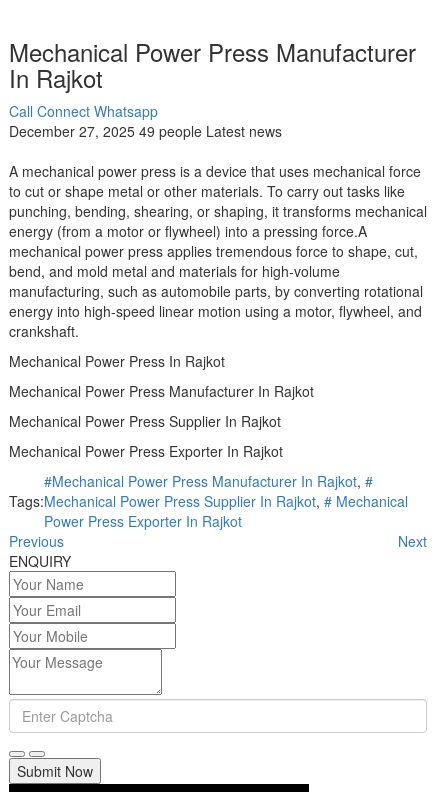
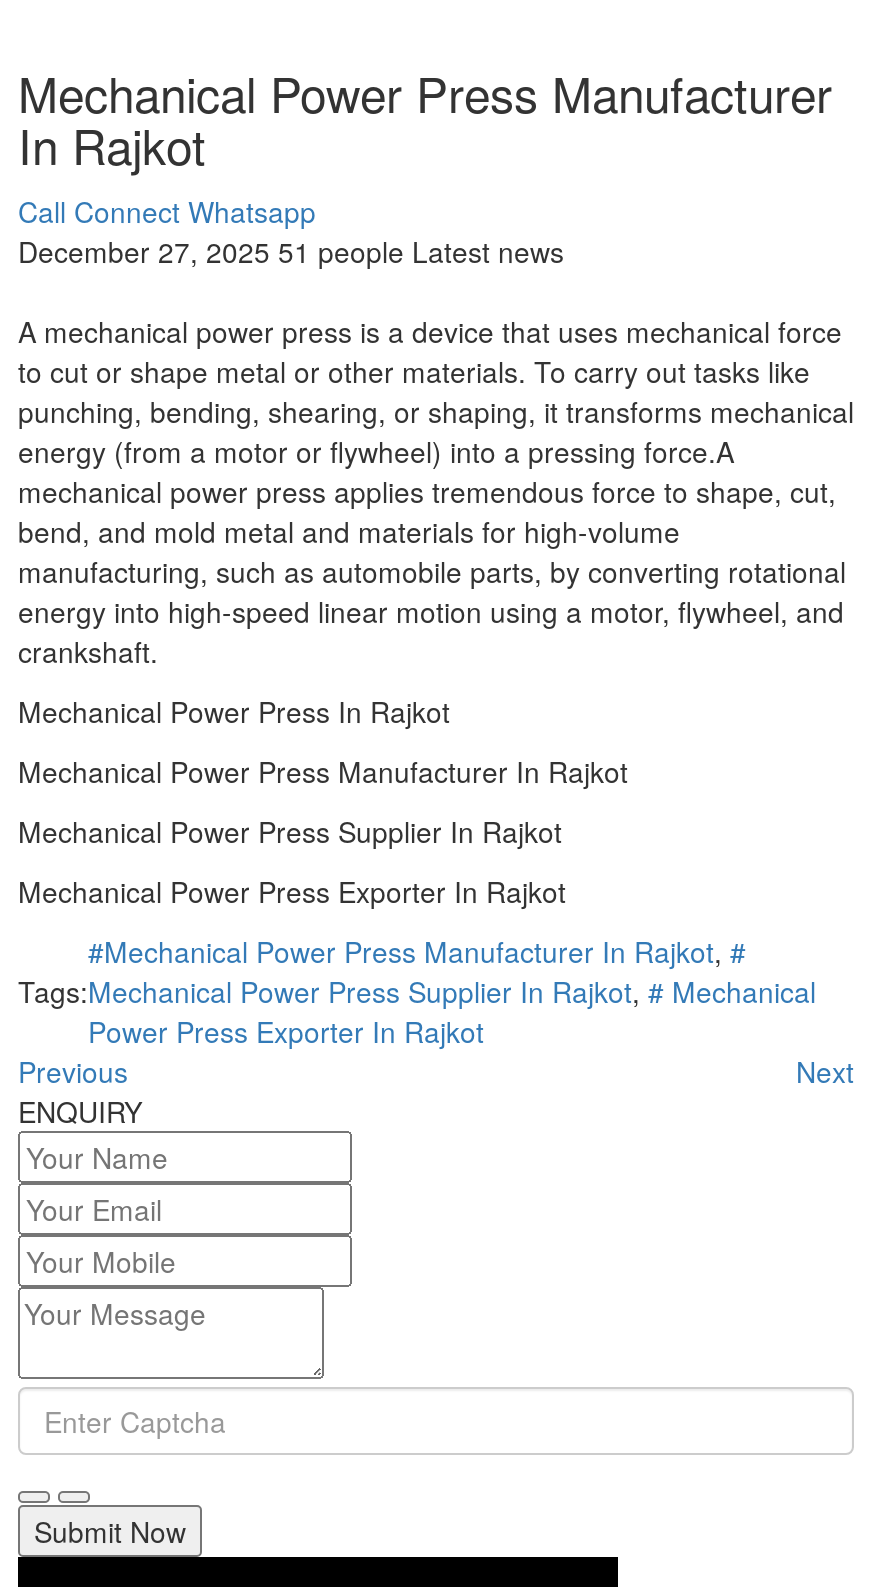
[9,121,282,141] December 27, 2025 49 people Latest news -> [18,231,564,271] December 27, 2025 51 people Latest news

